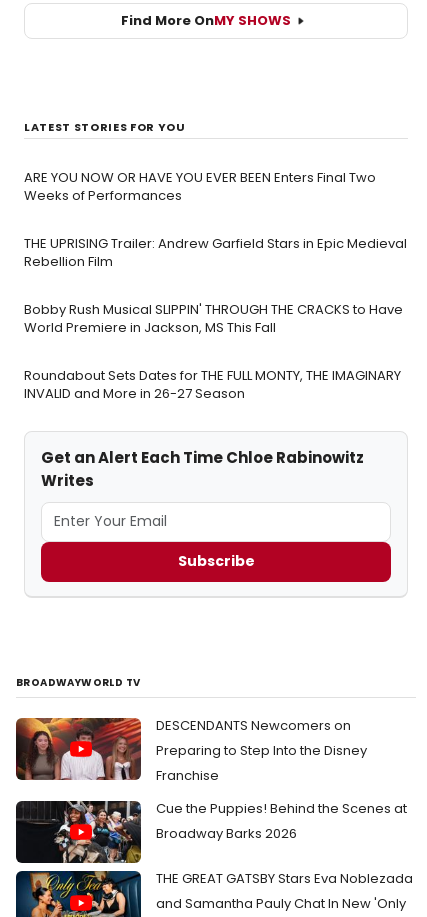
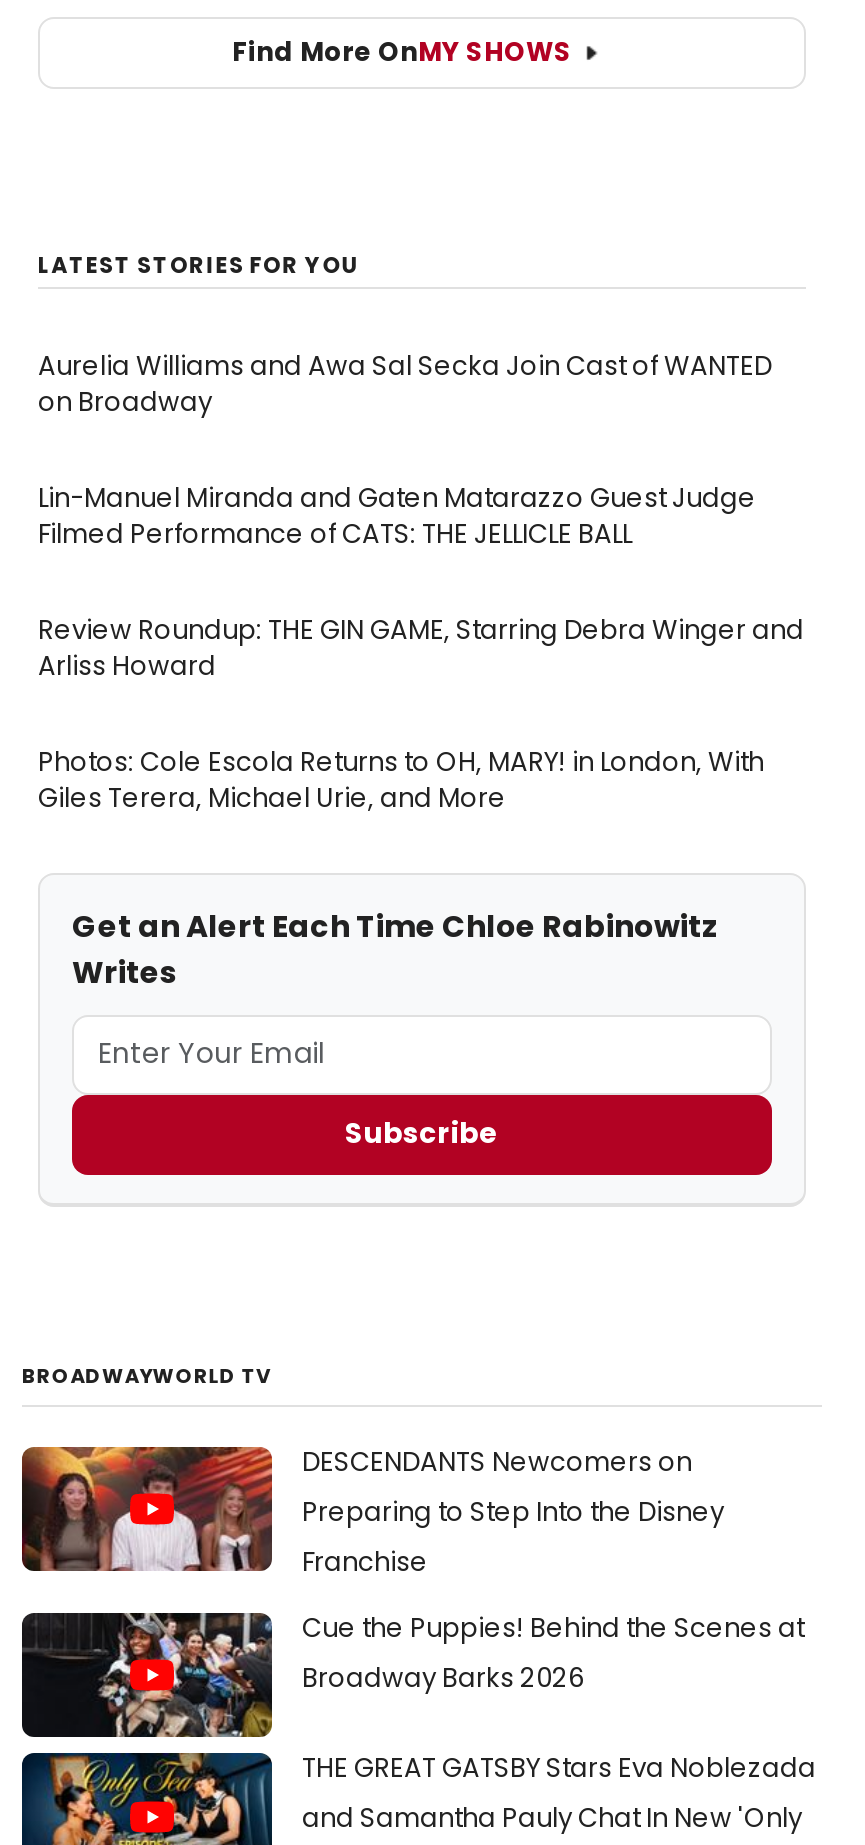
[24,168,376,205] ARE YOU NOW OR HAVE YOU EVER BEEN Enters Final Two | Weeks of Performances -> [38,347,772,421] Aurelia Williams and Awa Sal Secka Join Cast of WANTED | on Broadway
[24,234,407,271] THE UPRISING Trailer: Andrew Garfield Stars in Epic Medieval | Rebellion Film -> [38,479,756,553] Lin-Manuel Miranda and Gaten Matarazzo Guest Judge | Filmed Performance of CATS: THE JELLICLE BALL
[24,300,403,337] Bobby Rush Musical SLIPPIN' THROUGH THE CRACKS to Have | World Premiere in Jackson, MS This Fall -> [38,611,804,685] Review Roundup: THE GIN GAME, Starring Debra Winger and | Arliss Howard
[24,366,401,403] Roundabout Sets Dates for THE FULL MONTY, THE IMAGINARY | INVALID and More in 26-27 Season -> [38,743,764,817] Photos: Cole Escola Returns to OH, MARY! in London, With | Giles Terera, Michael Urie, and More

